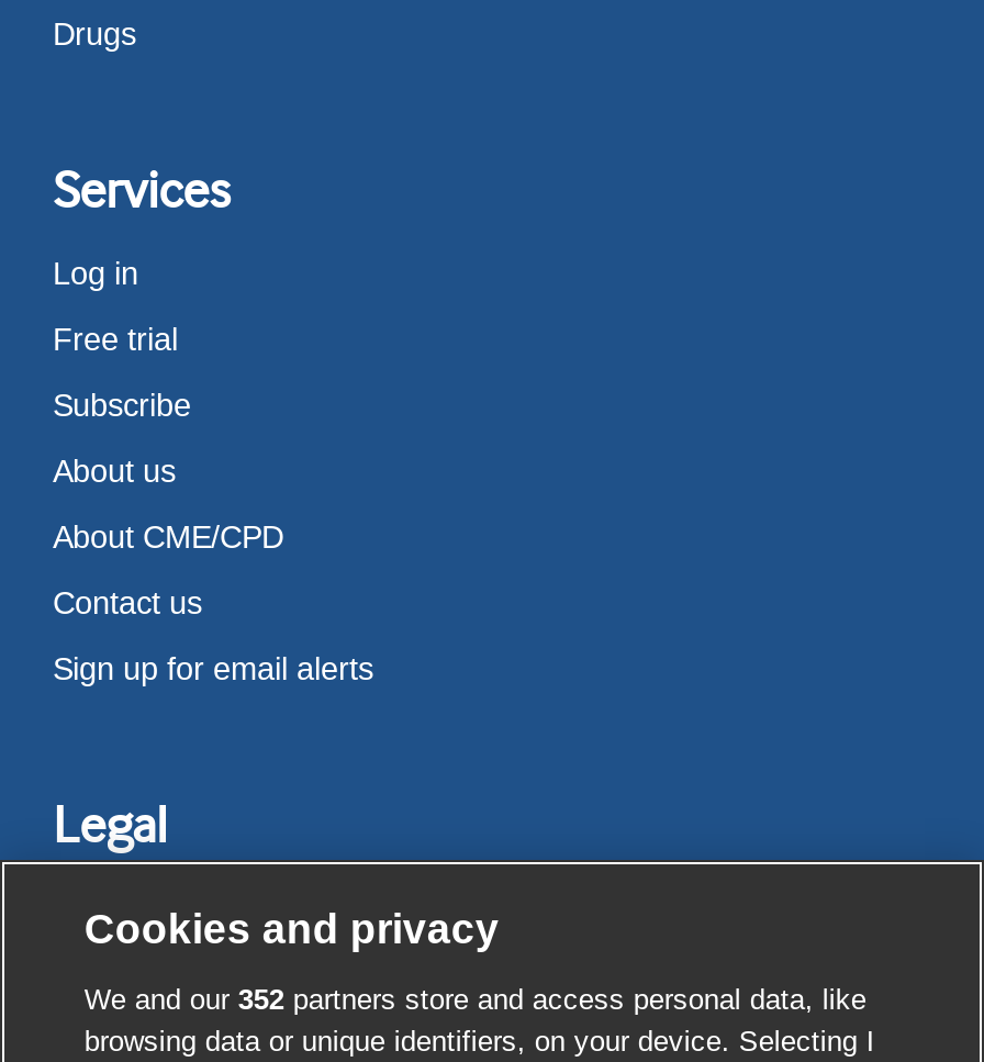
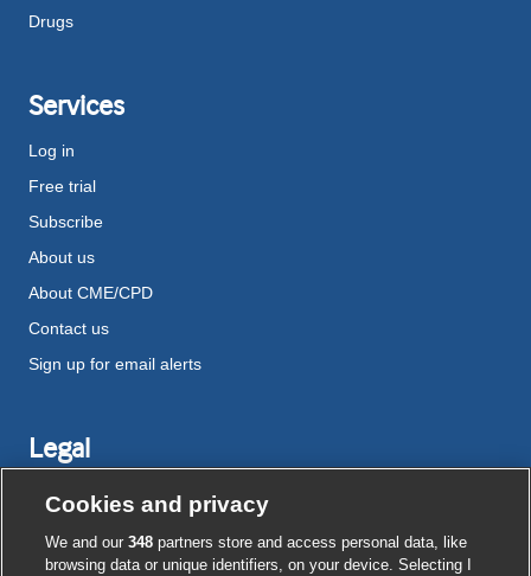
[84,983,866,1016] We and our 352 partners store and access personal data, like -> [46,533,467,551] We and our 348 partners store and access personal data, like

